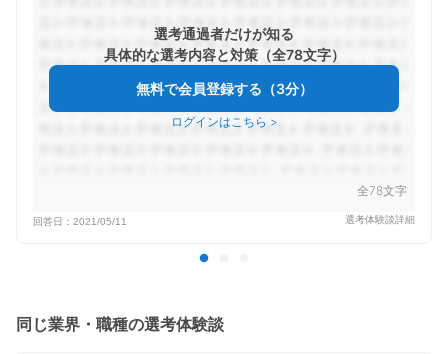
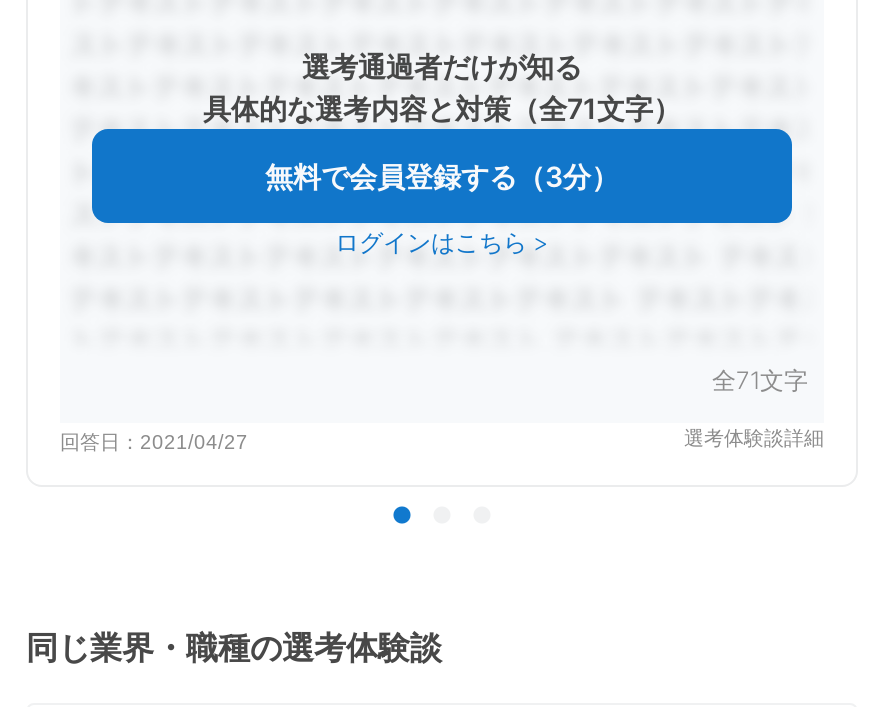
[103,45,344,62] 具体的な選考内容と対策（全78文字） -> [203,90,681,124] 具体的な選考内容と対策（全71文字）
[357,183,407,198] 全78文字 -> [712,365,808,395] 全71文字
[33,216,127,227] 回答日：2021/05/11 -> [60,431,248,453] 回答日：2021/04/27

